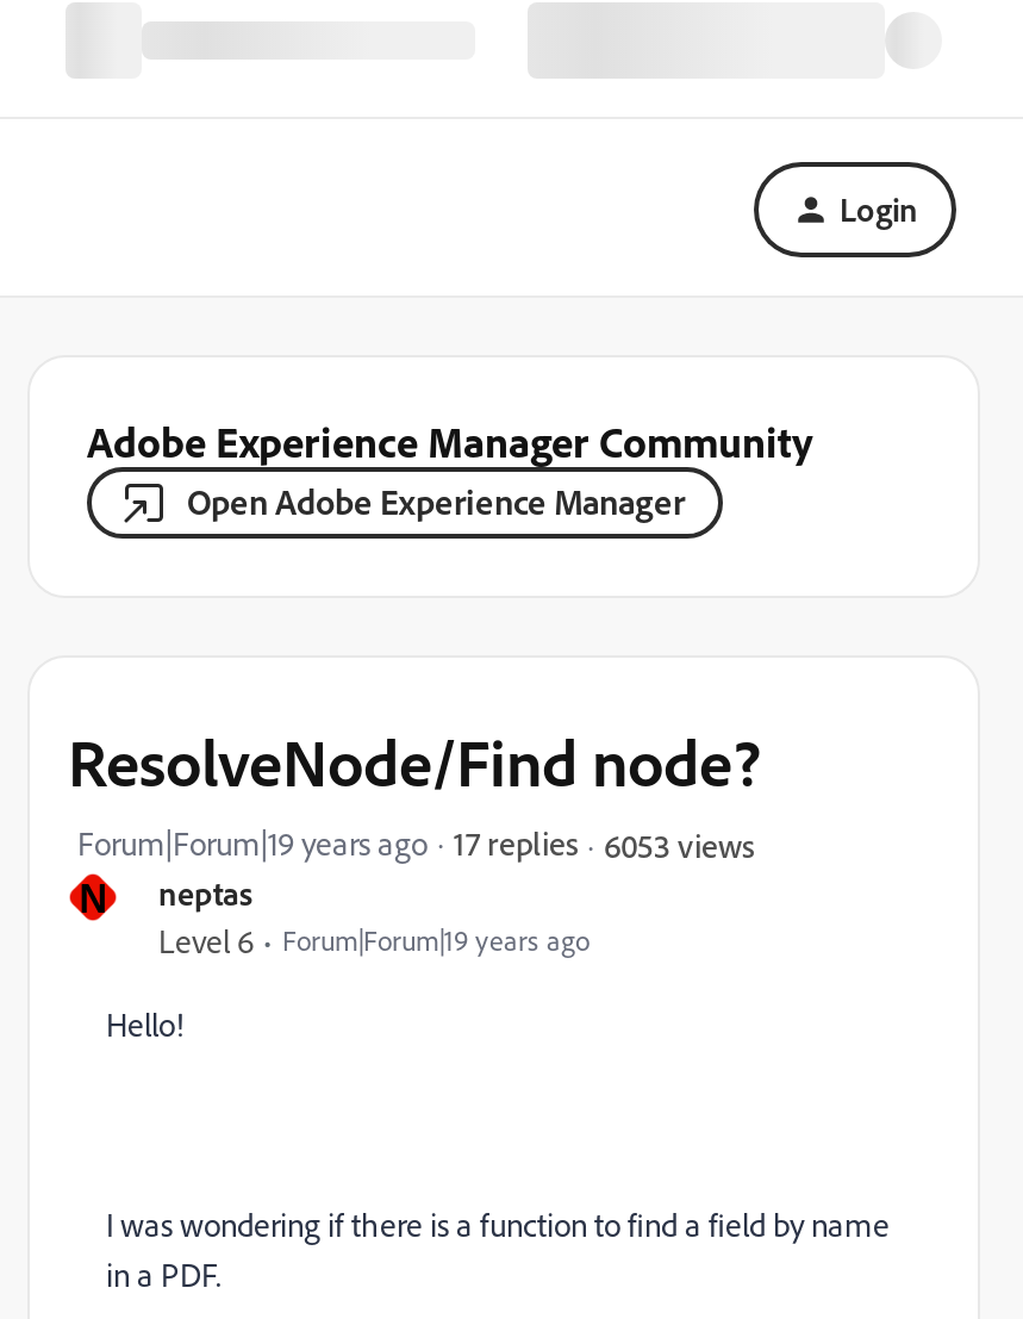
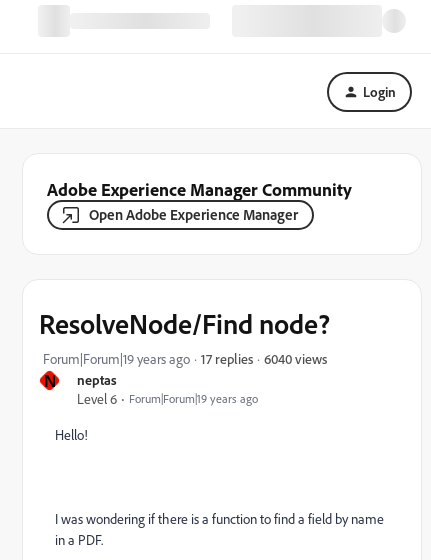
[604,823,754,864] 6053 views -> [264,349,327,366] 6040 views

